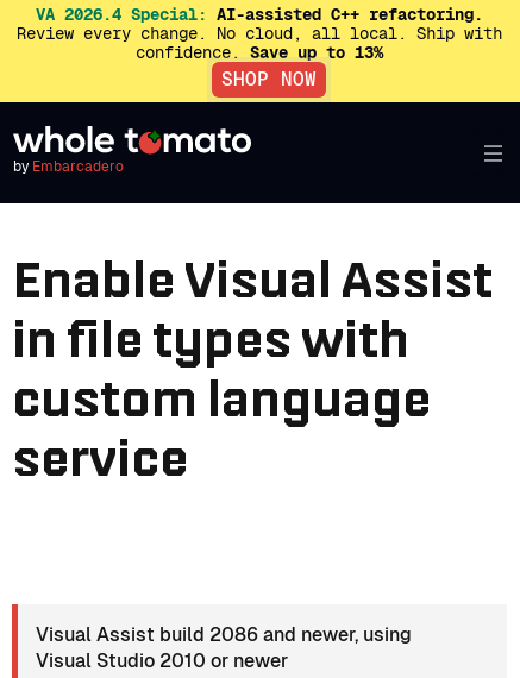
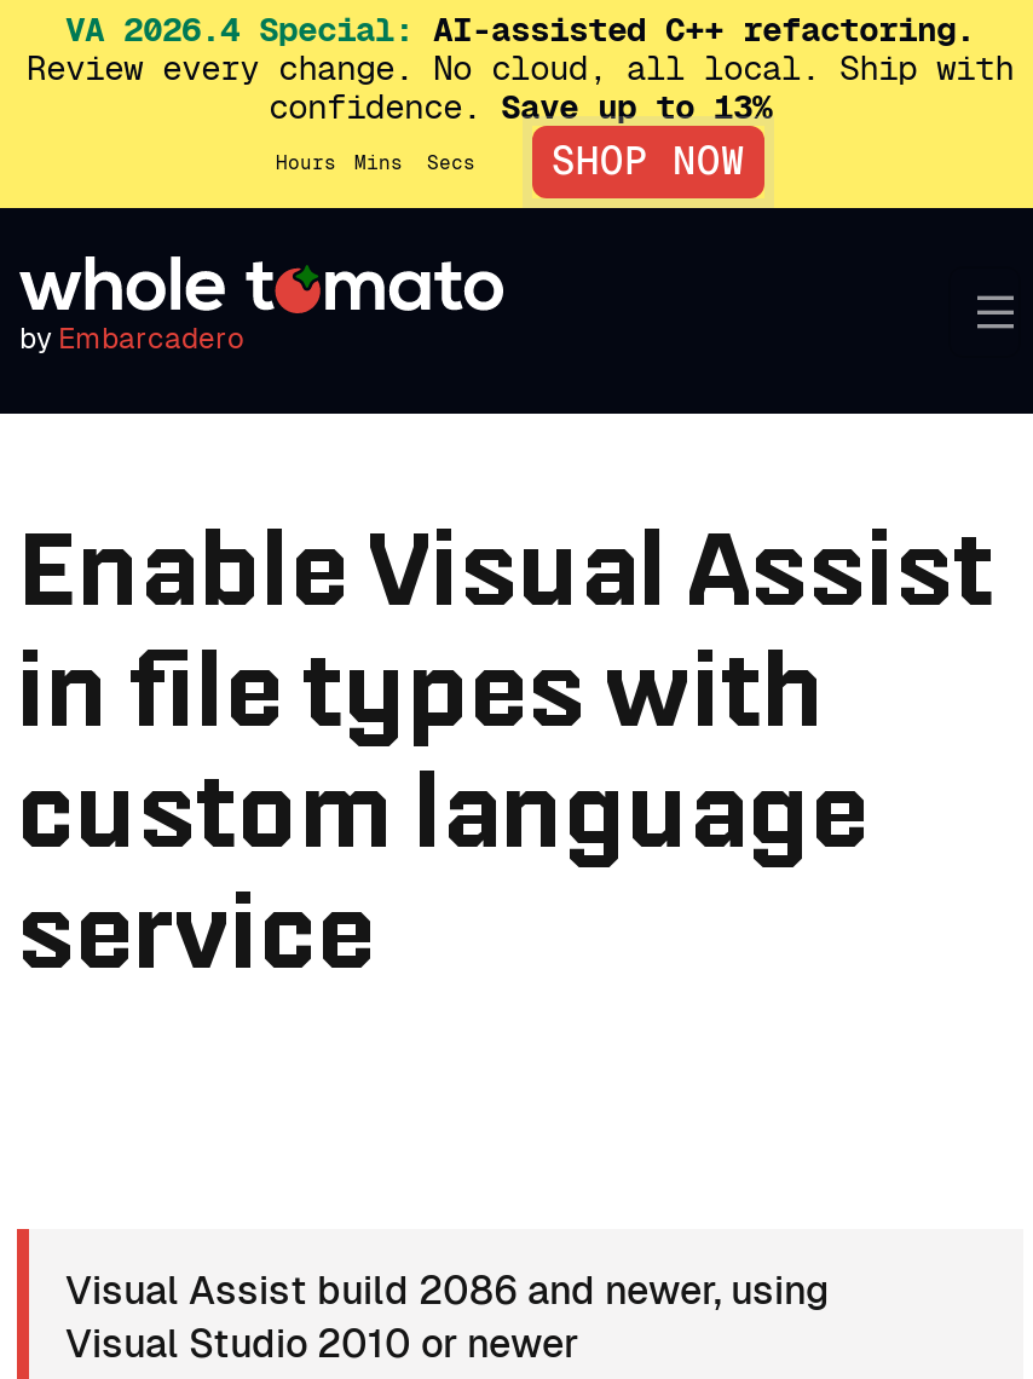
none -> [276,150,475,174] Hours | Mins | Secs

